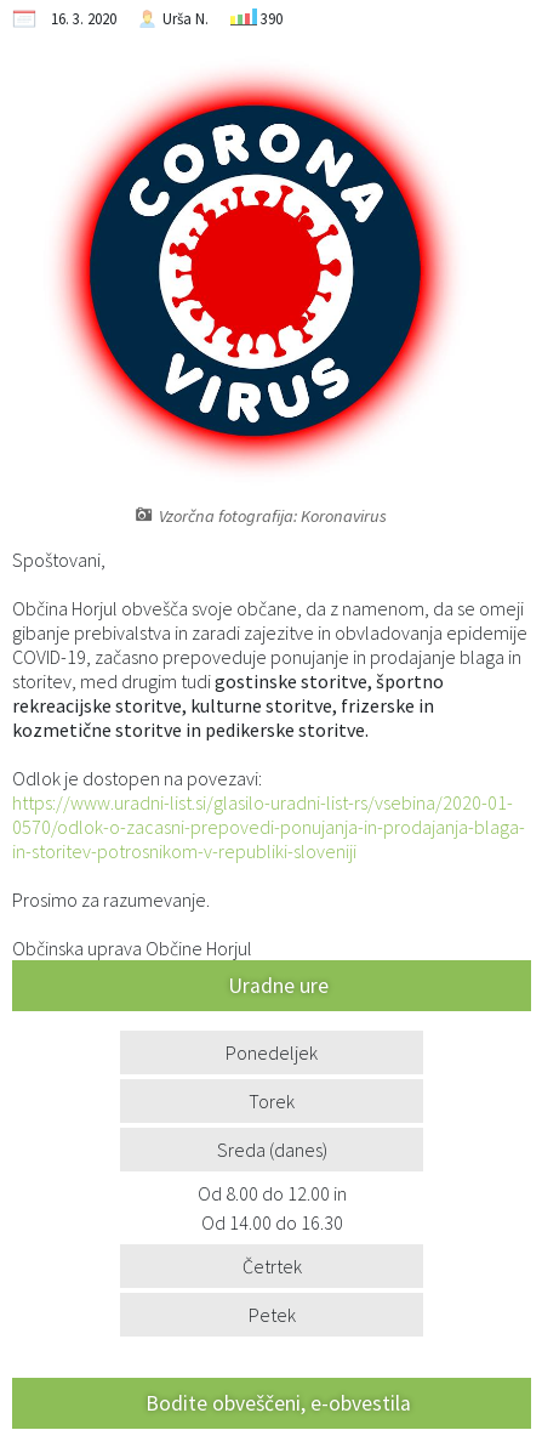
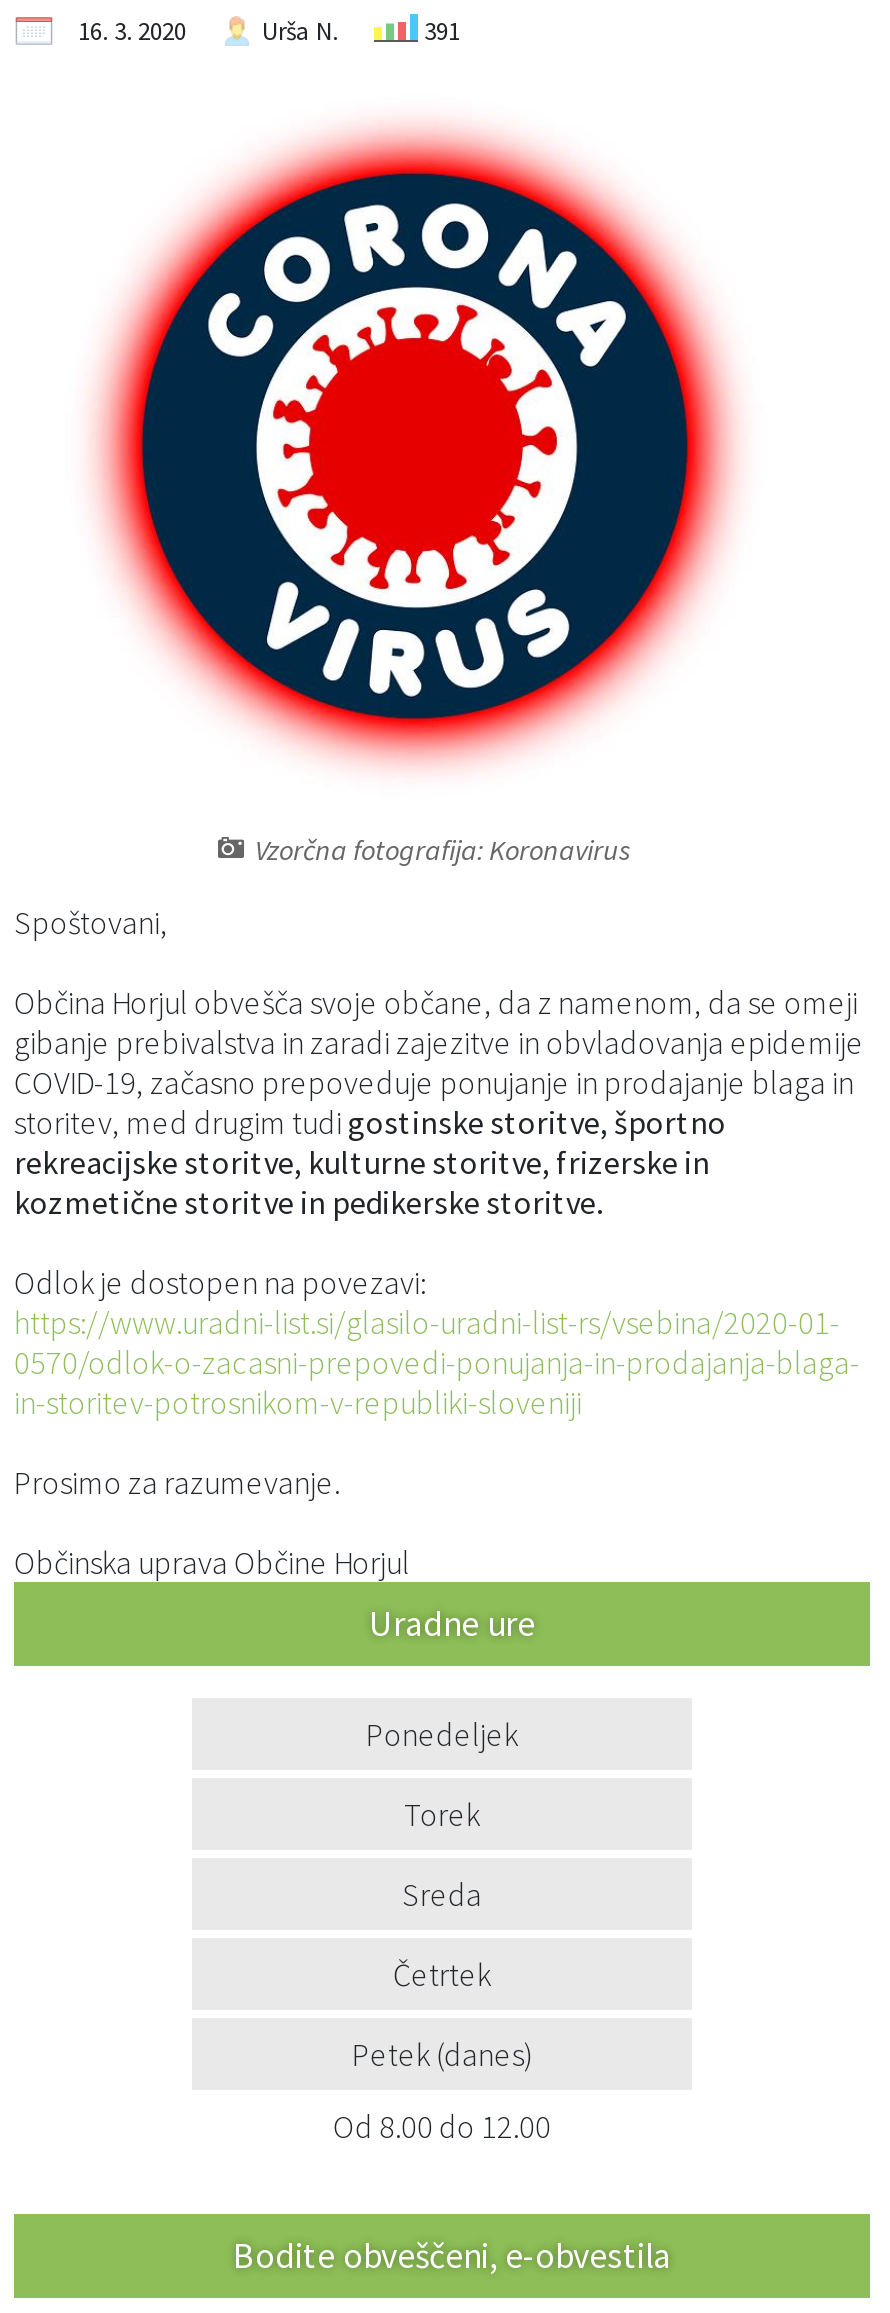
[261,8,283,28] 390 -> [424,14,460,46] 391
[197,1138,346,1235] Sreda (danes) | Od 8.00 do 12.00 in | Od 14.00 do 16.30 -> [402,1874,482,1914] Sreda
moved [242,1254,301,1279] -> [393,1954,491,1994]: Četrtek
[248,1303,295,1327] Petek -> [333,2034,551,2146] Petek (danes) | Od 8.00 do 12.00

